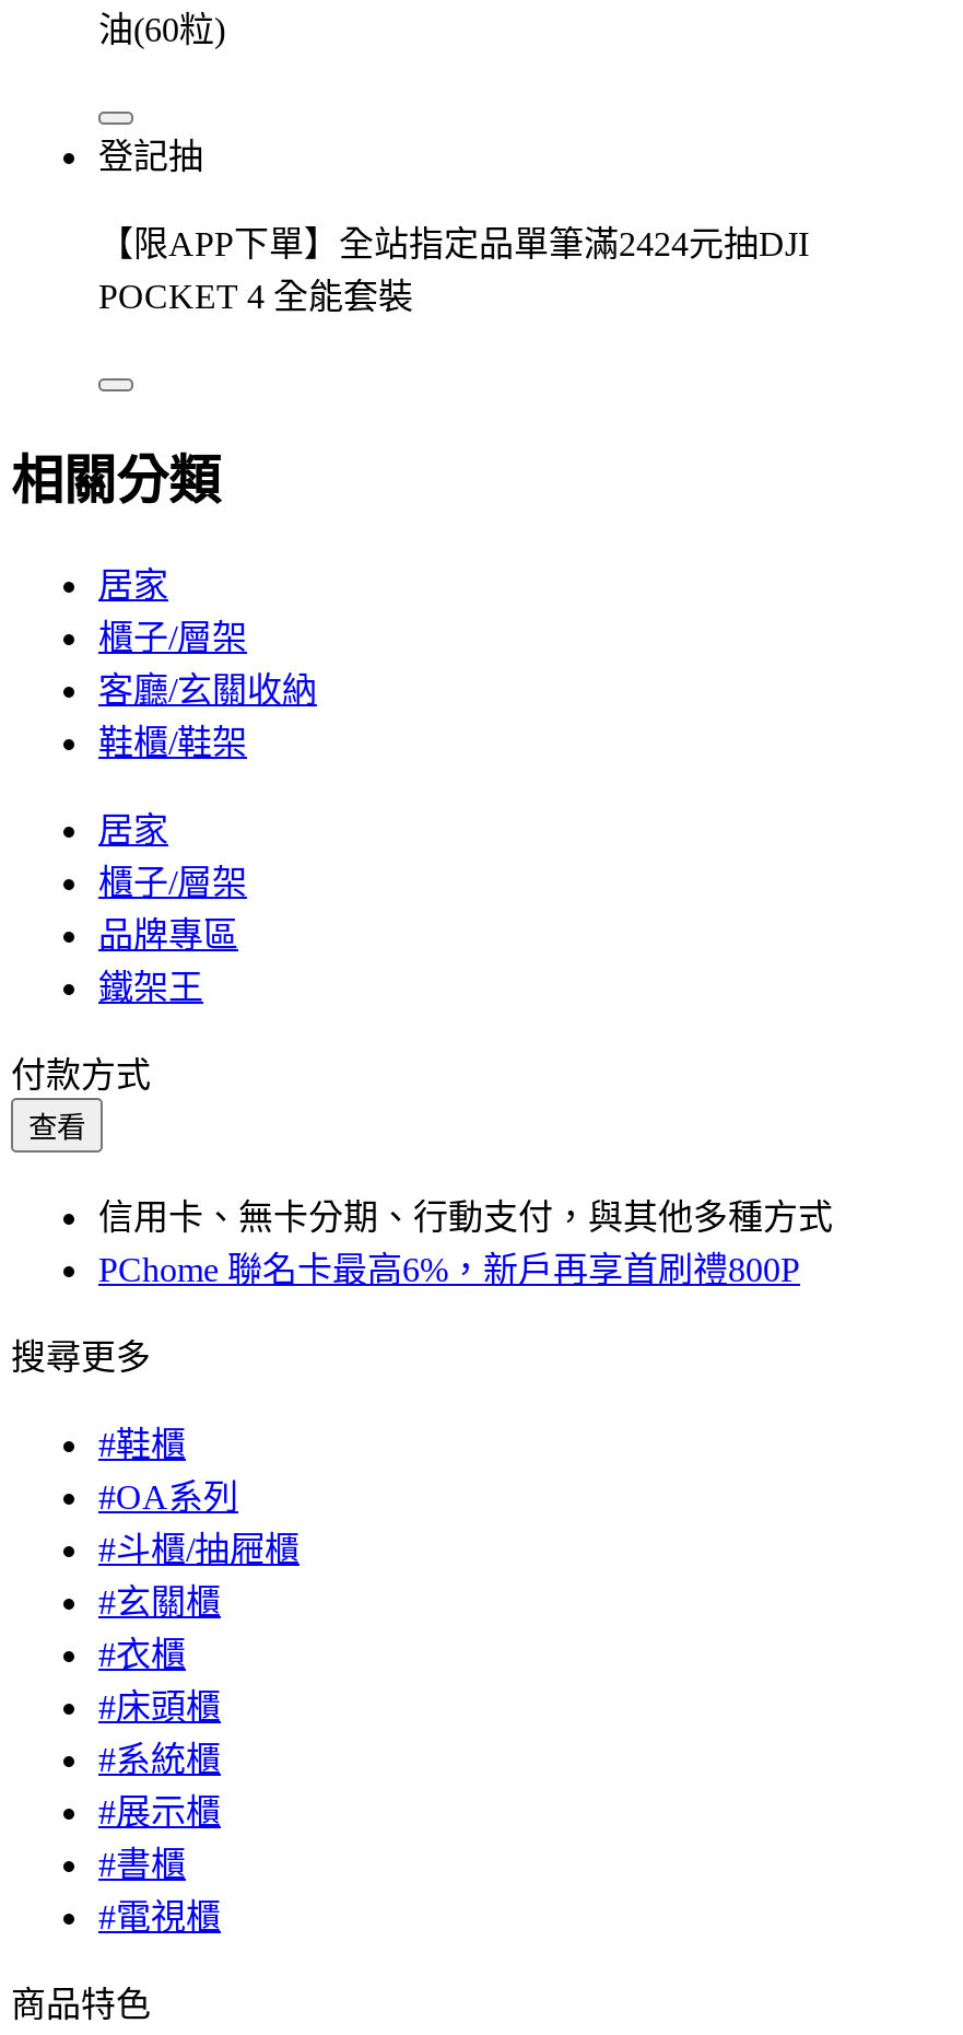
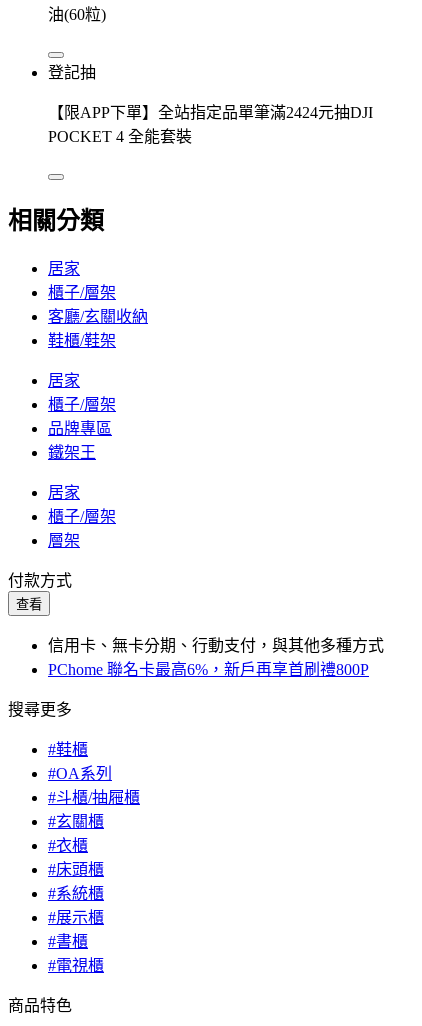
none -> [48,484,116,549] 居家 | 櫃子/層架 | 層架

